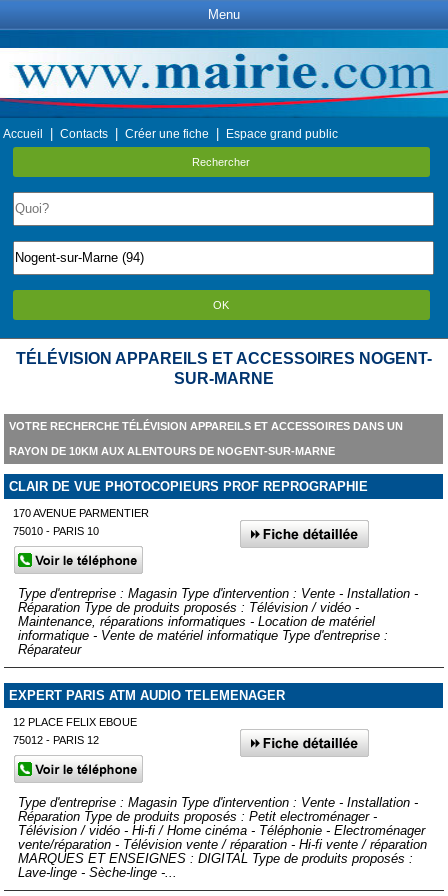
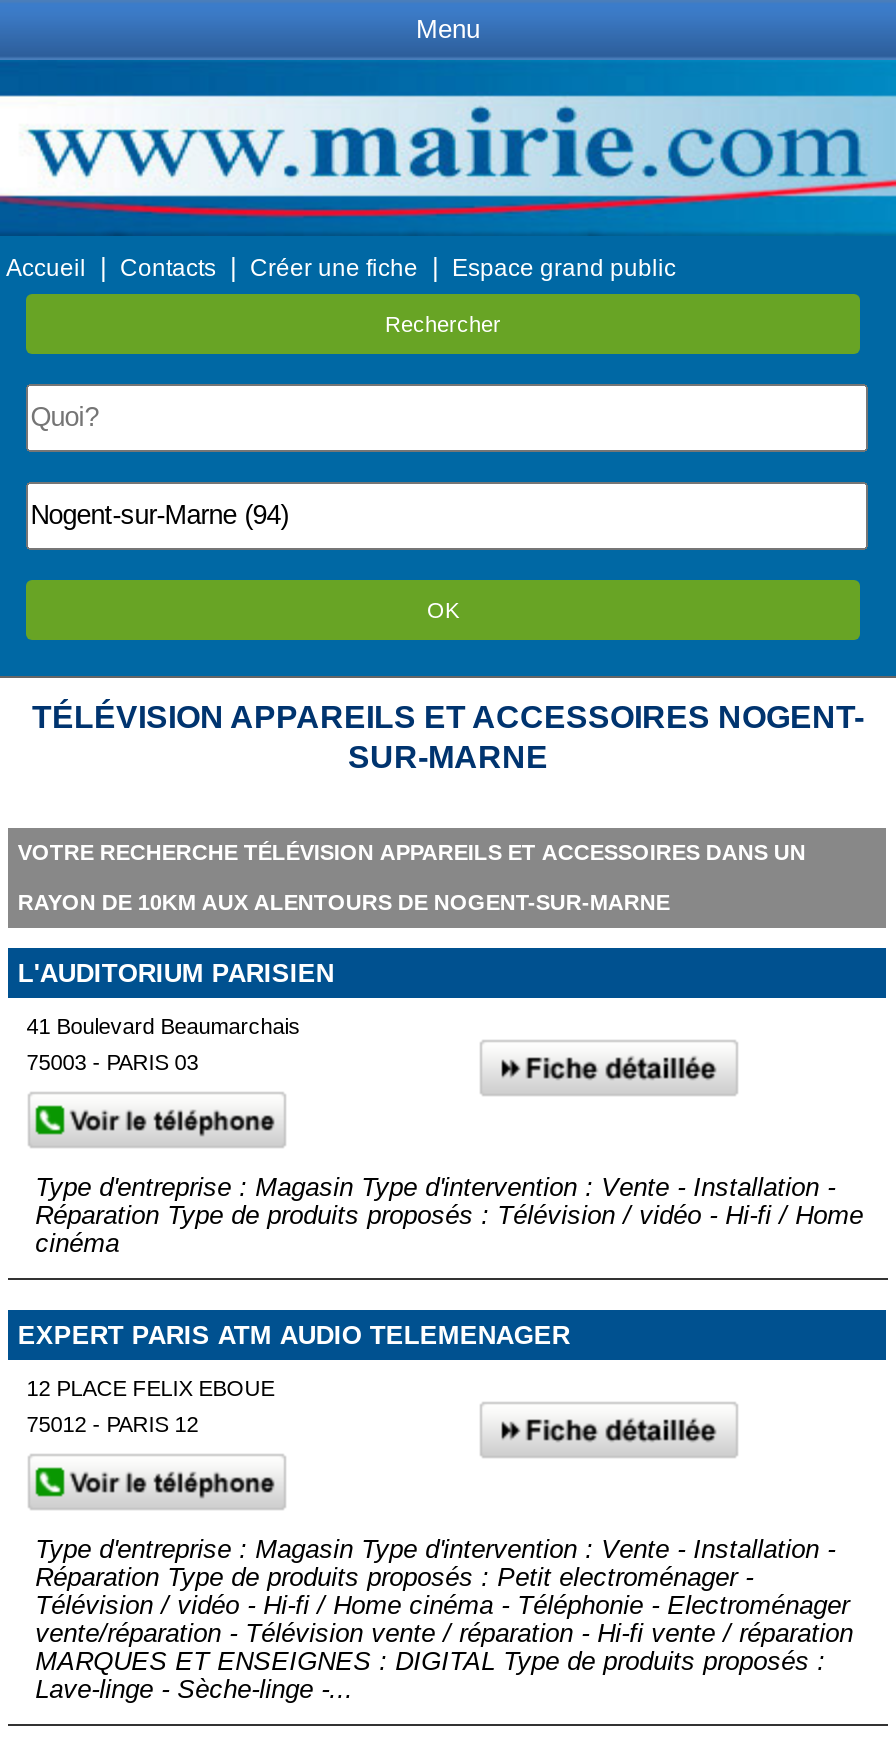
[9,479,368,494] CLAIR DE VUE PHOTOCOPIEURS PROF REPROGRAPHIE -> [18,958,334,988] L'AUDITORIUM PARISIEN
[13,507,149,519] 170 AVENUE PARMENTIER -> [26,1014,300,1038] 41 Boulevard Beaumarchais
[13,525,99,537] 75010 - PARIS 10 -> [26,1050,198,1074] 75003 - PARIS 03
[18,600,388,657] Réparation Type de produits proposés : Télévision / vidéo - | Maintenance, réparations informatiques - Location de matériel | informatique - Vente de matériel informatique Type d'entreprise : | Réparateur -> [35,1201,863,1259] Réparation Type de produits proposés : Télévision / vidéo - Hi-fi / Home | cinéma

